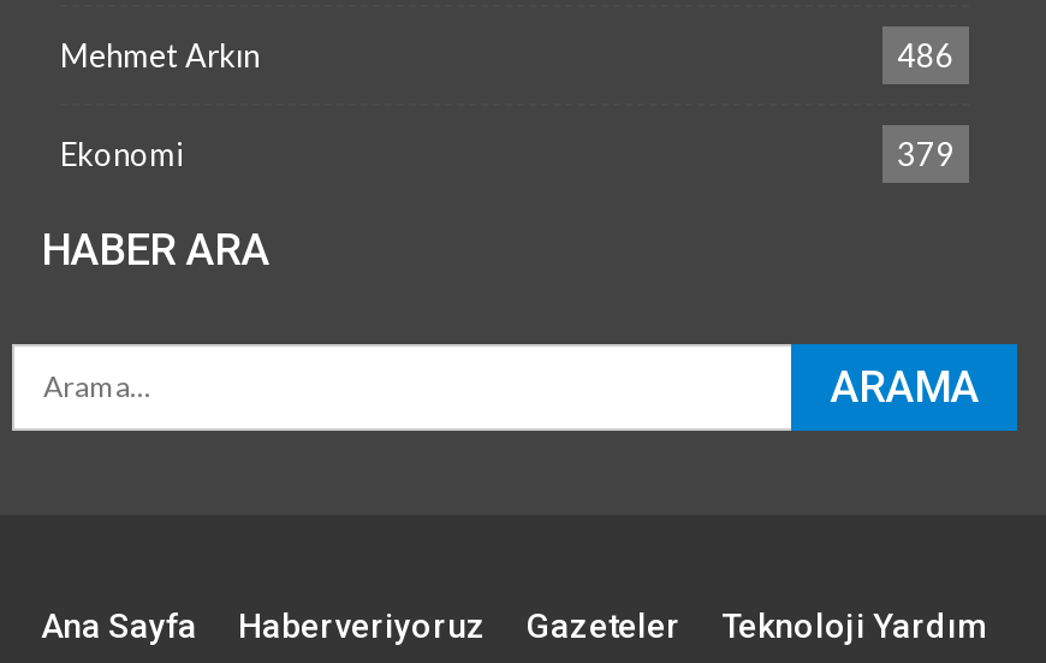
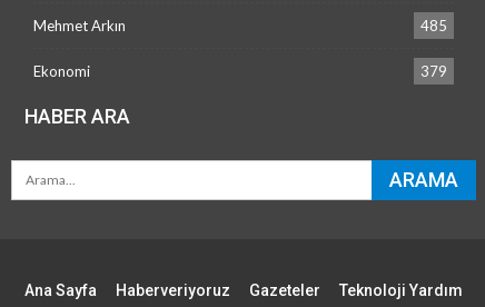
[897,36,955,74] 486 -> [420,17,447,35] 485

